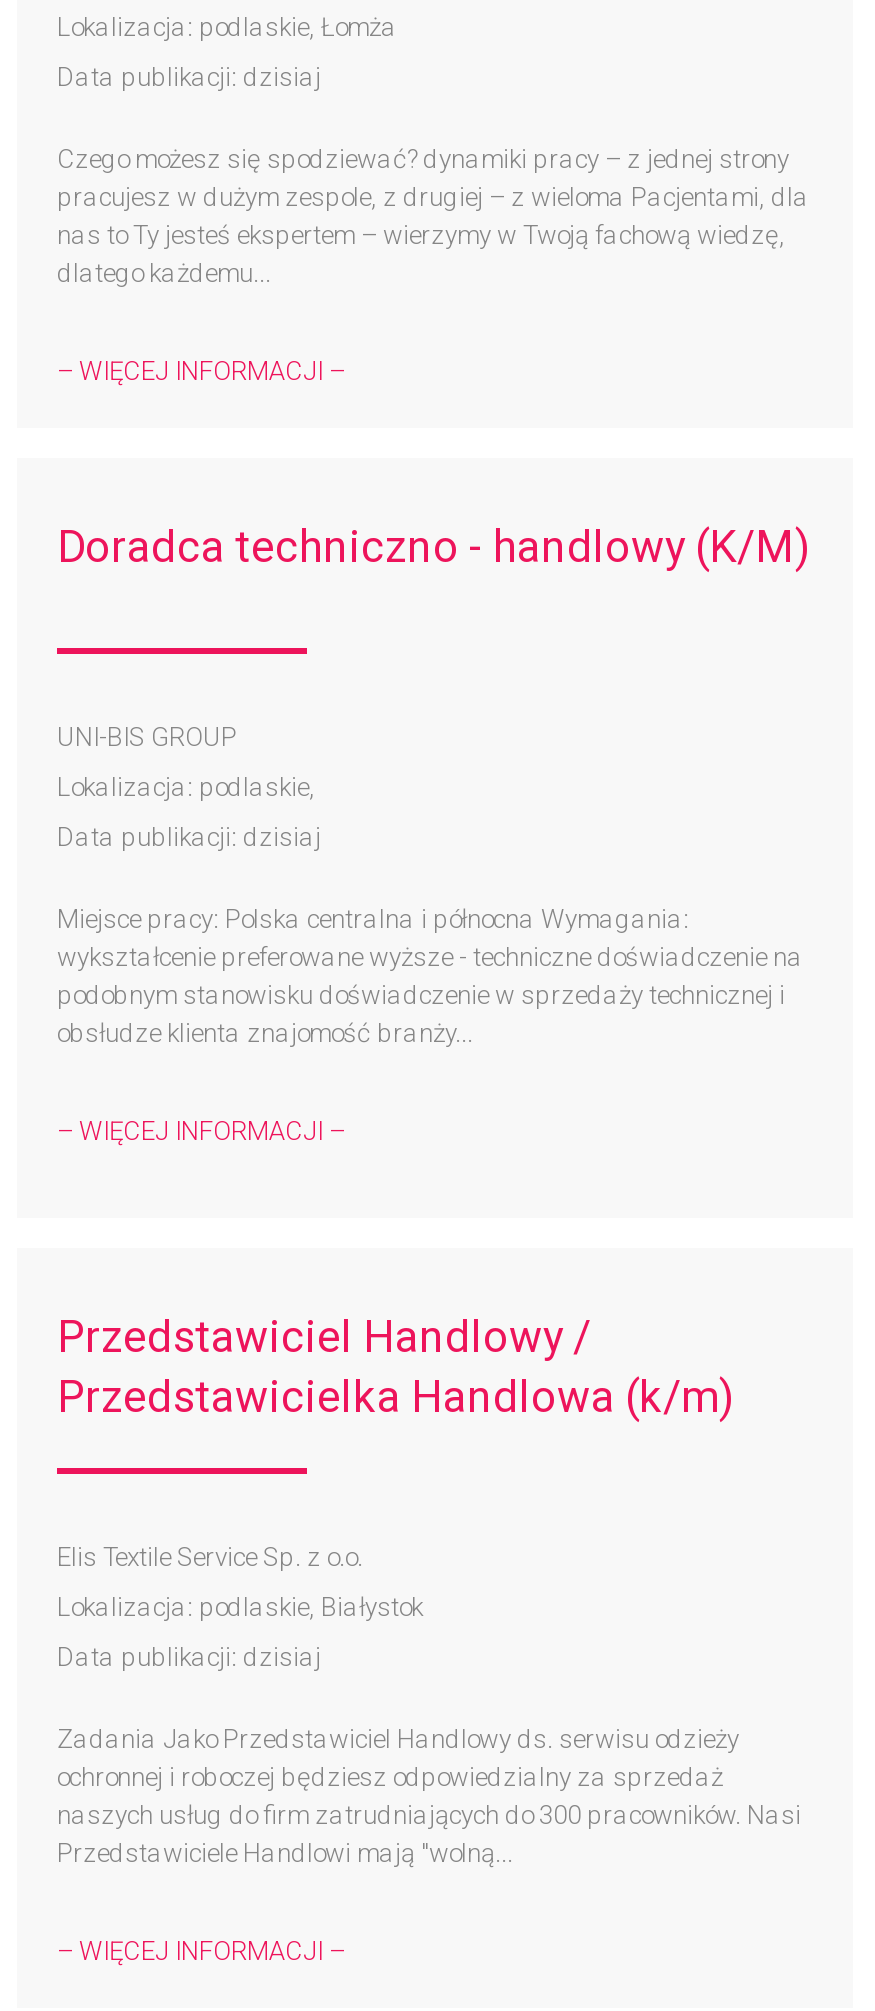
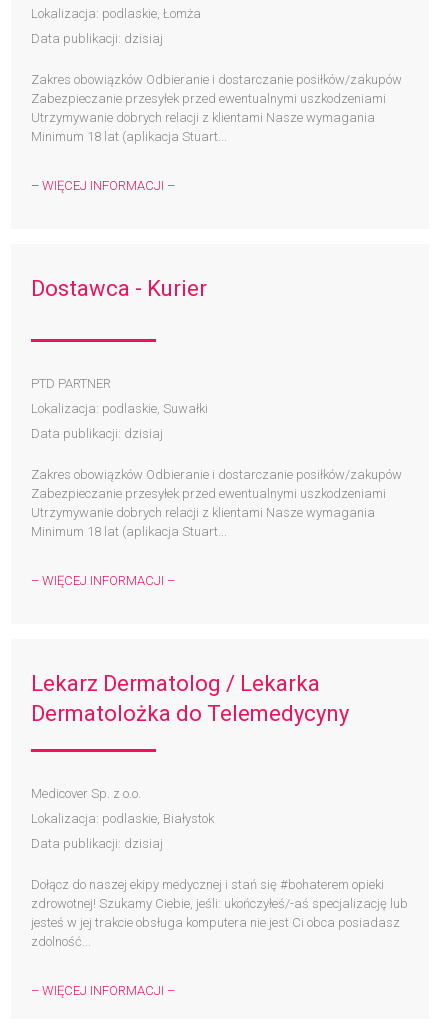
[57,144,809,288] Czego możesz się spodziewać? dynamiki pracy – z jednej strony | pracujesz w dużym zespole, z drugiej – z wieloma Pacjentami, dla | nas to Ty jesteś ekspertem – wierzymy w Twoją fachową wiedzę, | dlatego każdemu... -> [31,72,402,144] Zakres obowiązków Odbieranie i dostarczanie posiłków/zakupów | Zabezpieczanie przesyłek przed ewentualnymi uszkodzeniami | Utrzymywanie dobrych relacji z klientami Nasze wymagania | Minimum 18 lat (aplikacja Stuart...
[57,522,811,572] Doradca techniczno - handlowy (K/M) -> [31,276,207,301] Dostawca - Kurier
[57,722,237,752] UNI-BIS GROUP -> [31,376,111,391] PTD PARTNER
[57,772,315,802] Lokalizacja: podlaskie, -> [31,401,208,416] Lokalizacja: podlaskie, Suwałki
[57,904,803,1048] Miejsce pracy: Polska centralna i północna Wymagania: | wykształcenie preferowane wyższe - techniczne doświadczenie na | podobnym stanowisku doświadczenie w sprzedaży technicznej i | obsłudze klienta znajomość branży... -> [31,467,402,539] Zakres obowiązków Odbieranie i dostarczanie posiłków/zakupów | Zabezpieczanie przesyłek przed ewentualnymi uszkodzeniami | Utrzymywanie dobrych relacji z klientami Nasze wymagania | Minimum 18 lat (aplikacja Stuart...
[57,1312,735,1422] Przedstawiciel Handlowy / | Przedstawicielka Handlowa (k/m) -> [31,671,349,726] Lekarz Dermatolog / Lekarka | Dermatolożka do Telemedycyny
[57,1542,363,1572] Elis Textile Service Sp. z o.o. -> [31,786,141,801] Medicover Sp. z o.o.
[57,1724,801,1868] Zadania Jako Przedstawiciel Handlowy ds. serwisu odzieży | ochronnej i roboczej będziesz odpowiedzialny za sprzedaż | naszych usług do firm zatrudniających do 300 pracowników. Nasi | Przedstawiciele Handlowi mają "wolną... -> [31,877,408,949] Dołącz do naszej ekipy medycznej i stań się #bohaterem opieki | zdrowotnej! Szukamy Ciebie, jeśli: ukończyłeś/-aś specjalizację lub | jesteś w jej trakcie obsługa komputera nie jest Ci obca posiadasz | zdolność...

